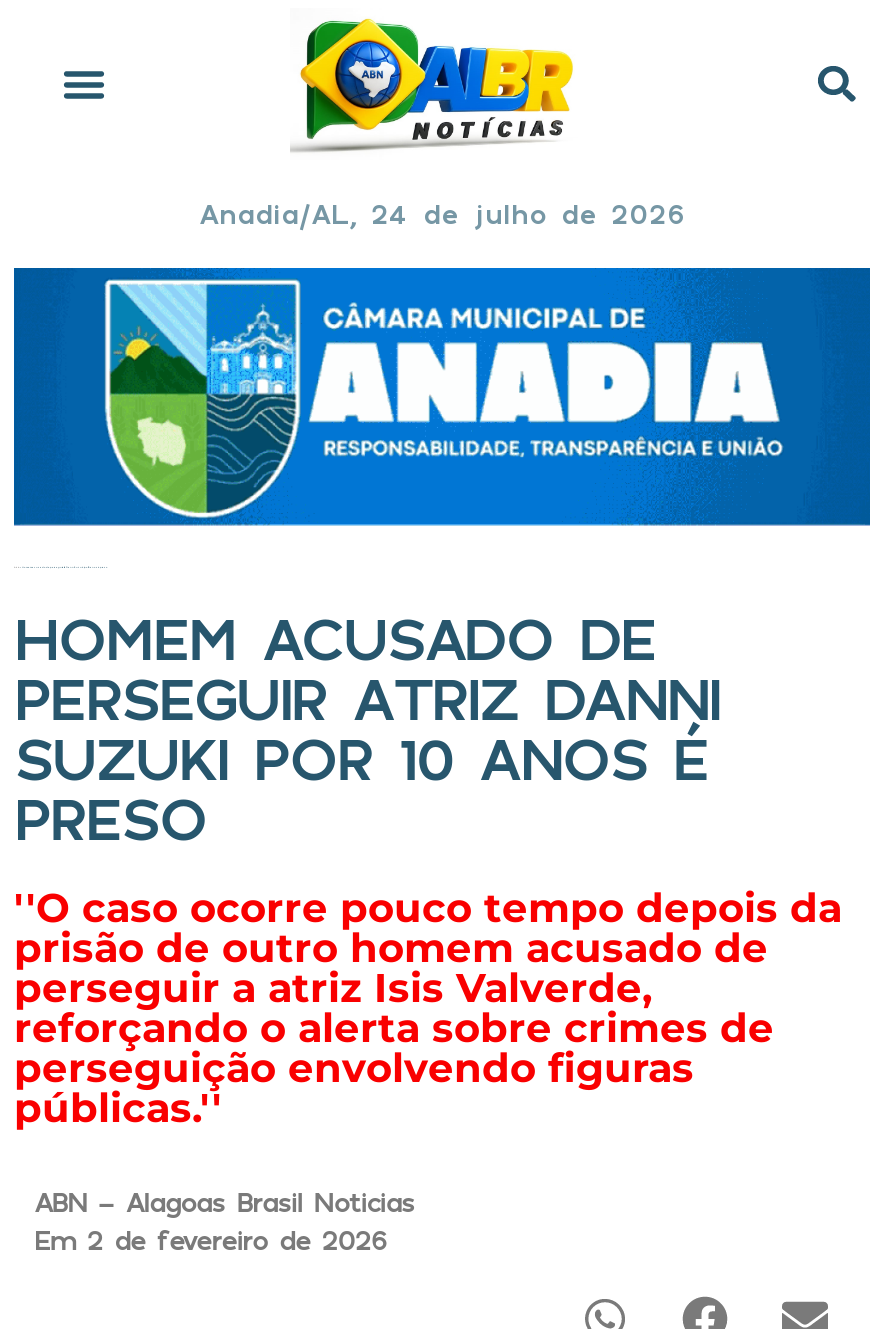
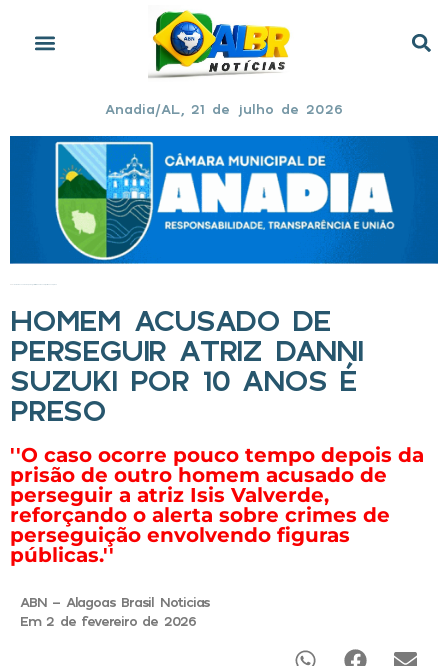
[199,196,685,230] Anadia/AL, 24 de julho de 2026 -> [105,99,343,116] Anadia/AL, 21 de julho de 2026

